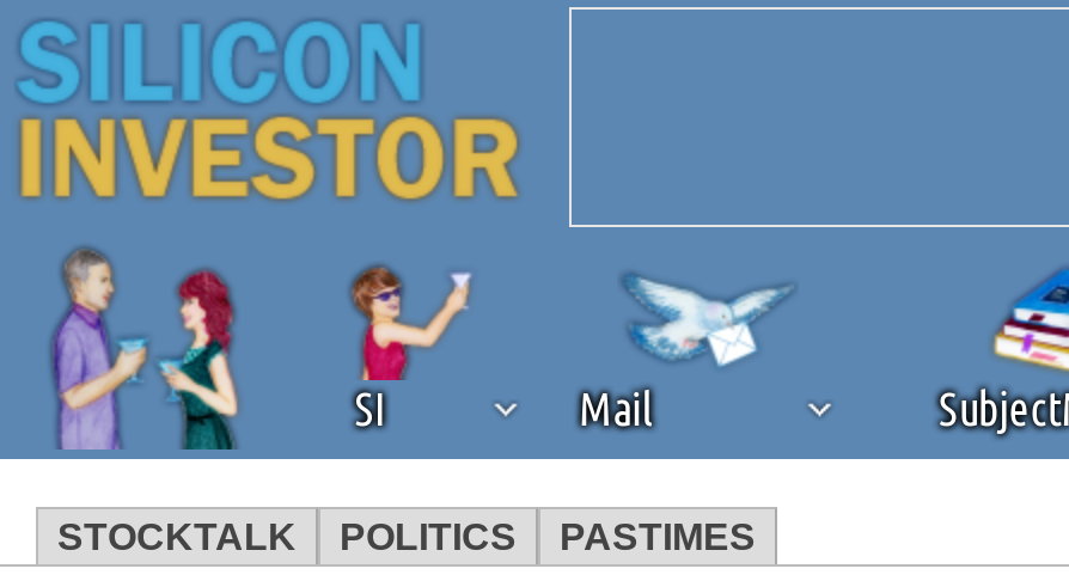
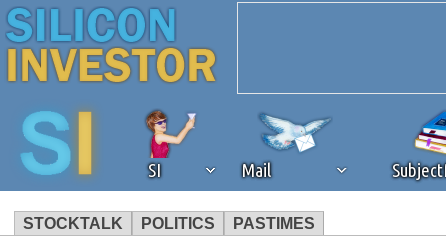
[50,246,239,452] [image] -> [20,103,98,187] [image]

